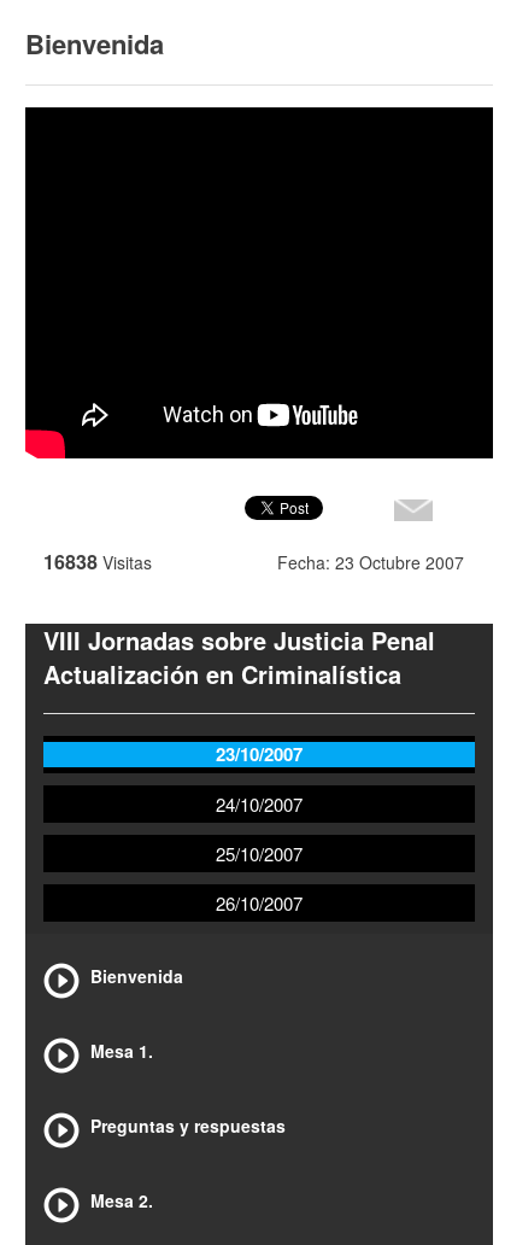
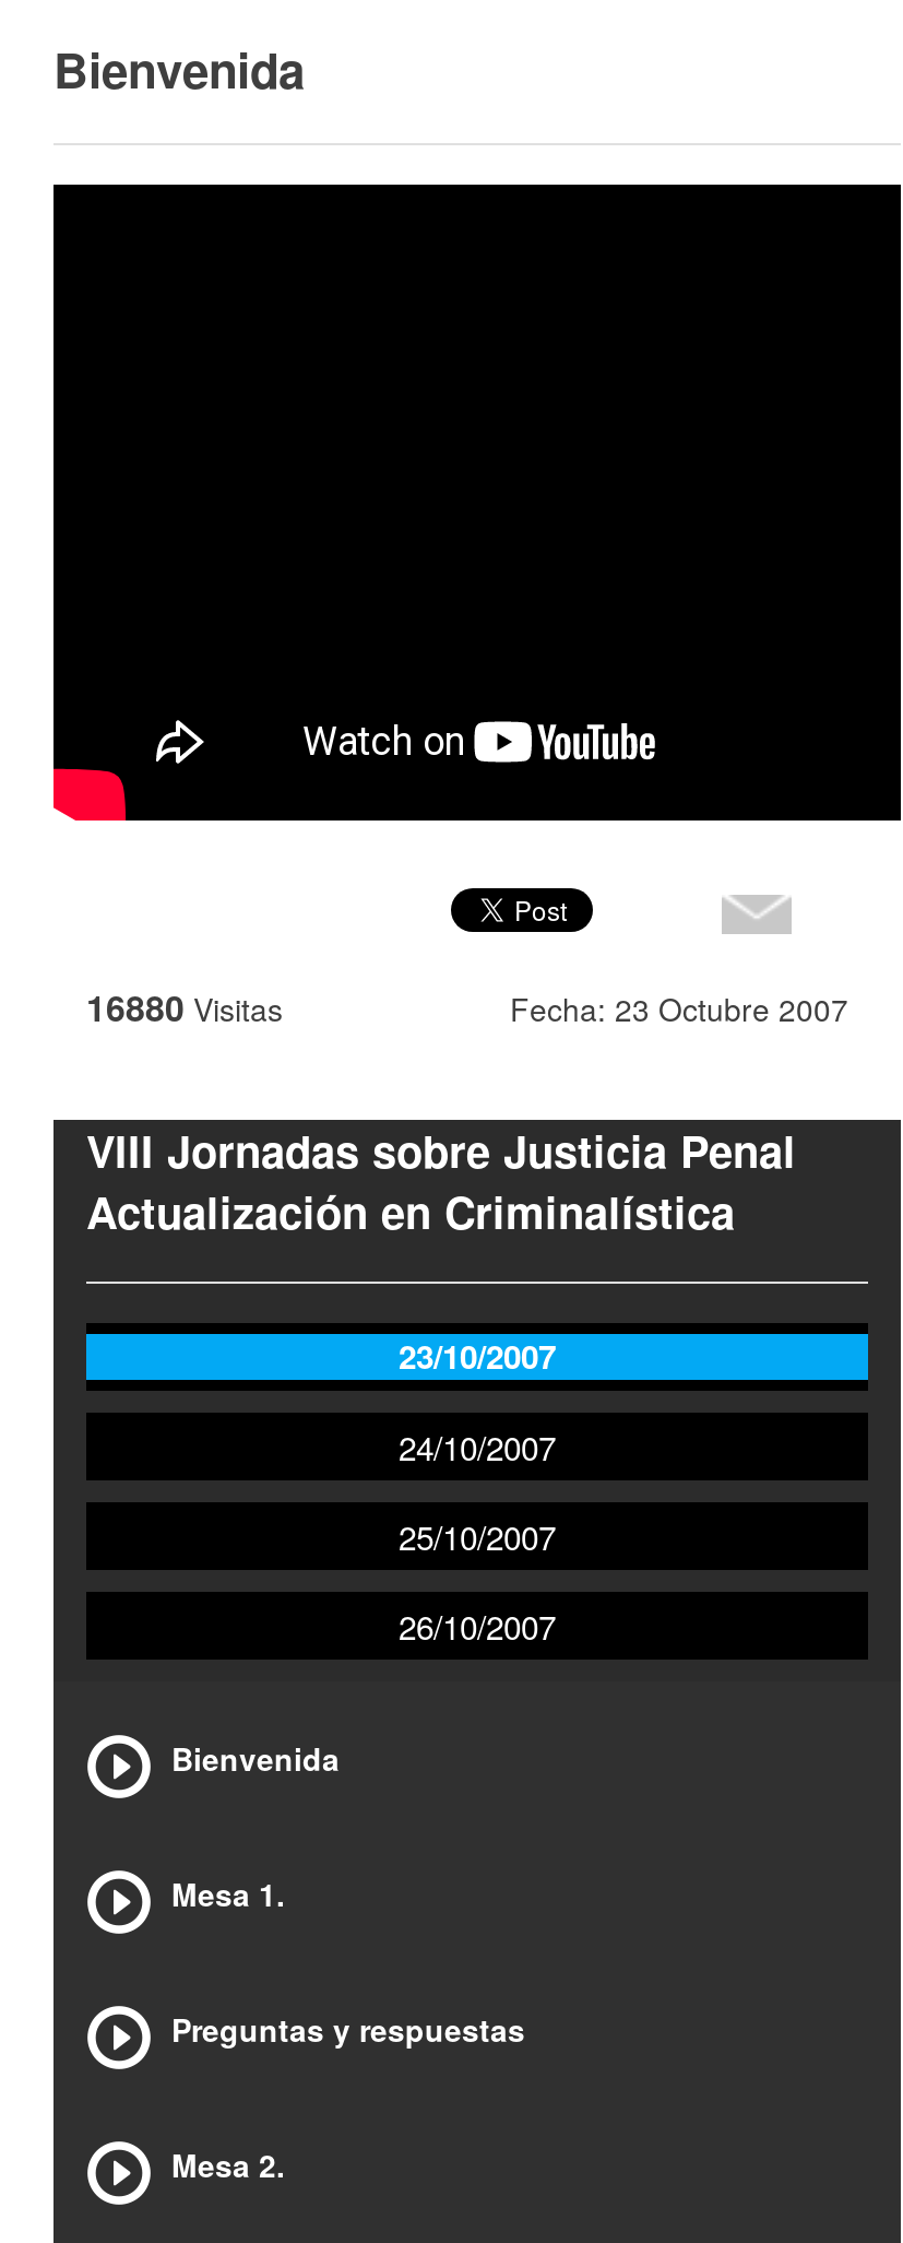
[43,548,152,575] 16838 Visitas -> [86,982,283,1032] 16880 Visitas

